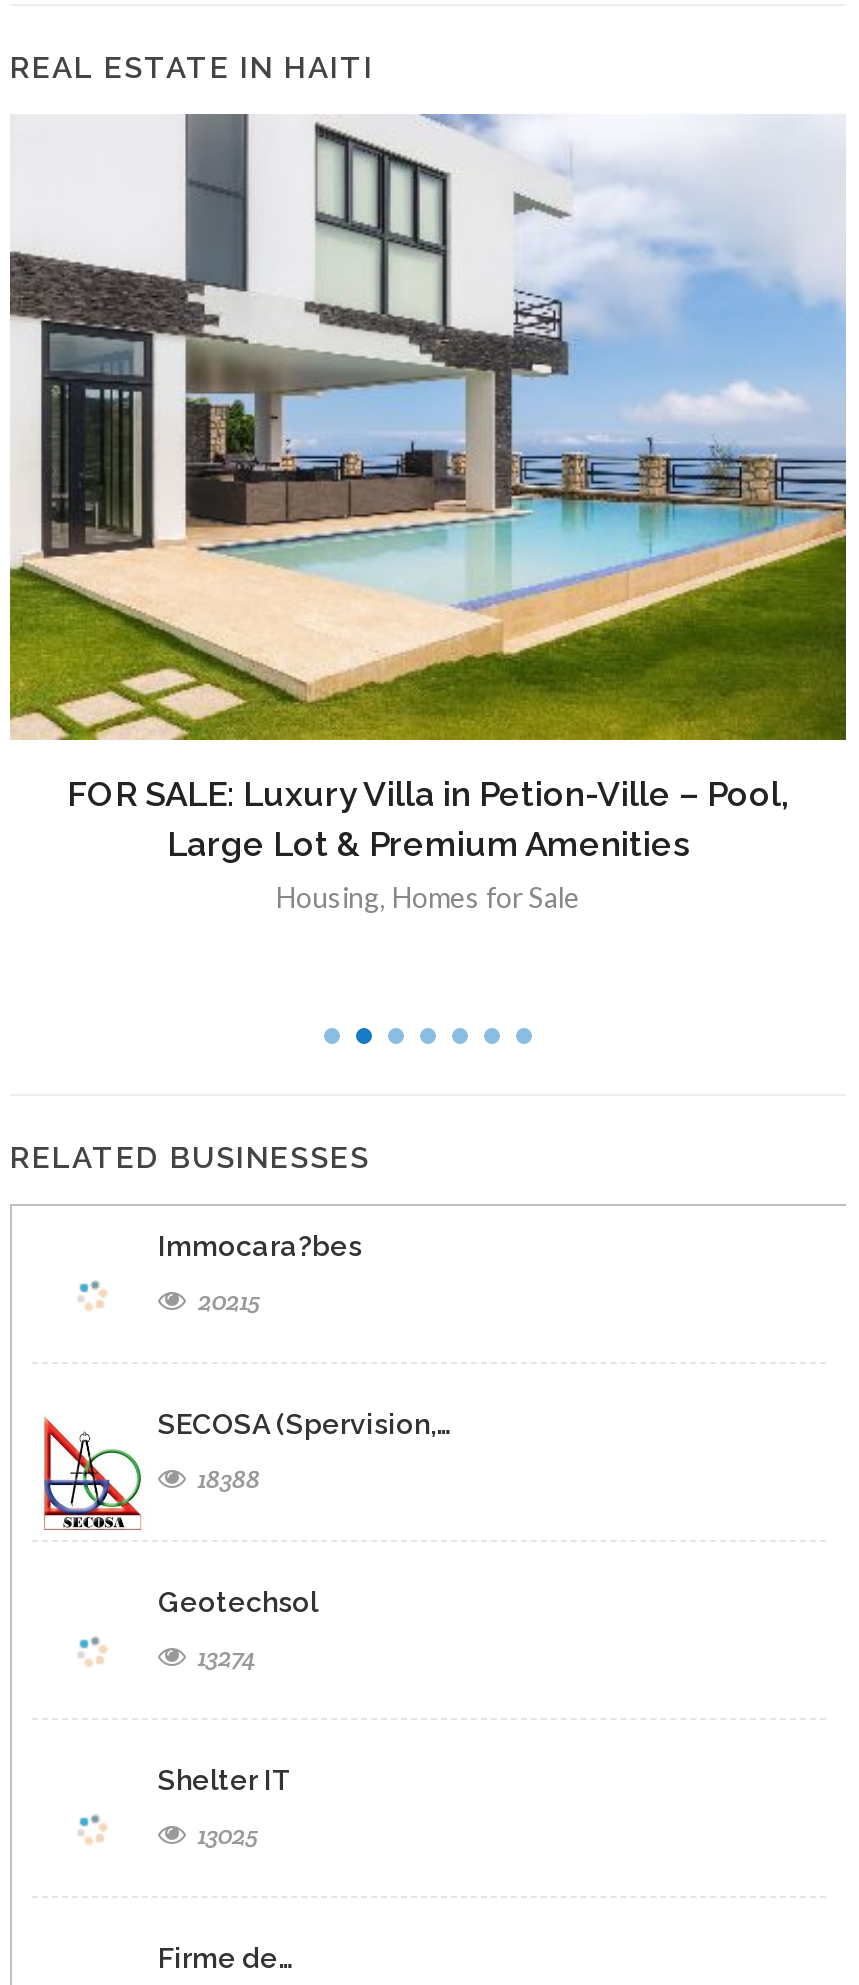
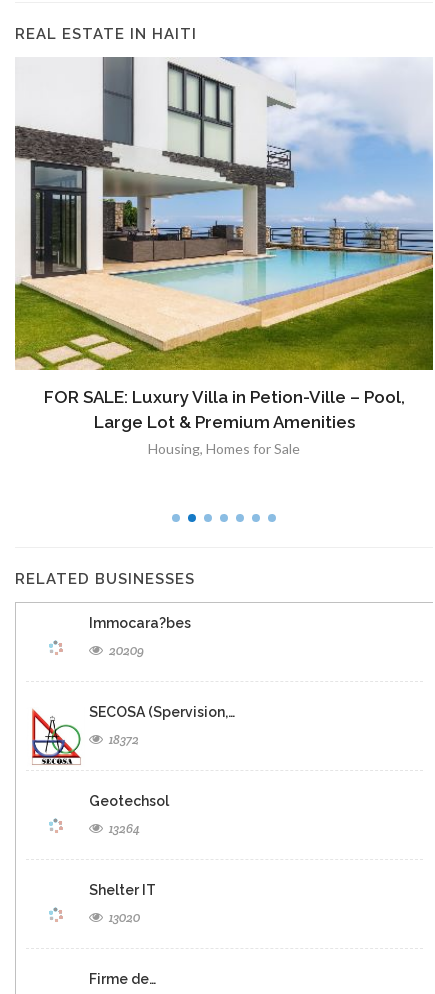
[192,1285,260,1319] 20215 -> [106,642,144,659] 20209
[192,1463,260,1497] 18388 -> [106,731,139,748] 18372
[192,1641,256,1675] 13274 -> [106,820,140,837] 13264
[192,1819,258,1853] 13025 -> [106,909,140,926] 13020

